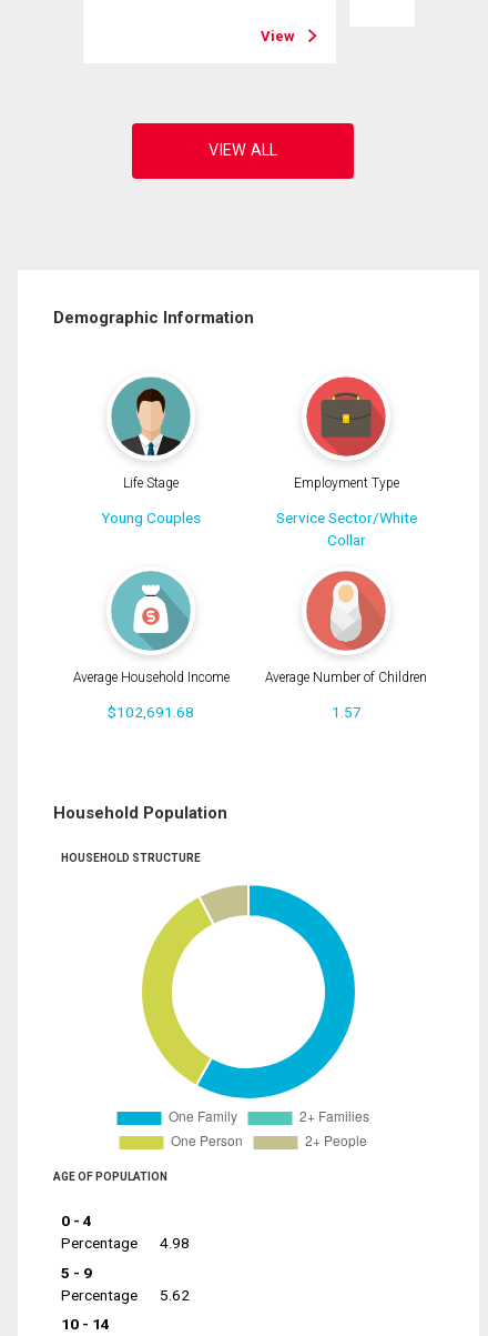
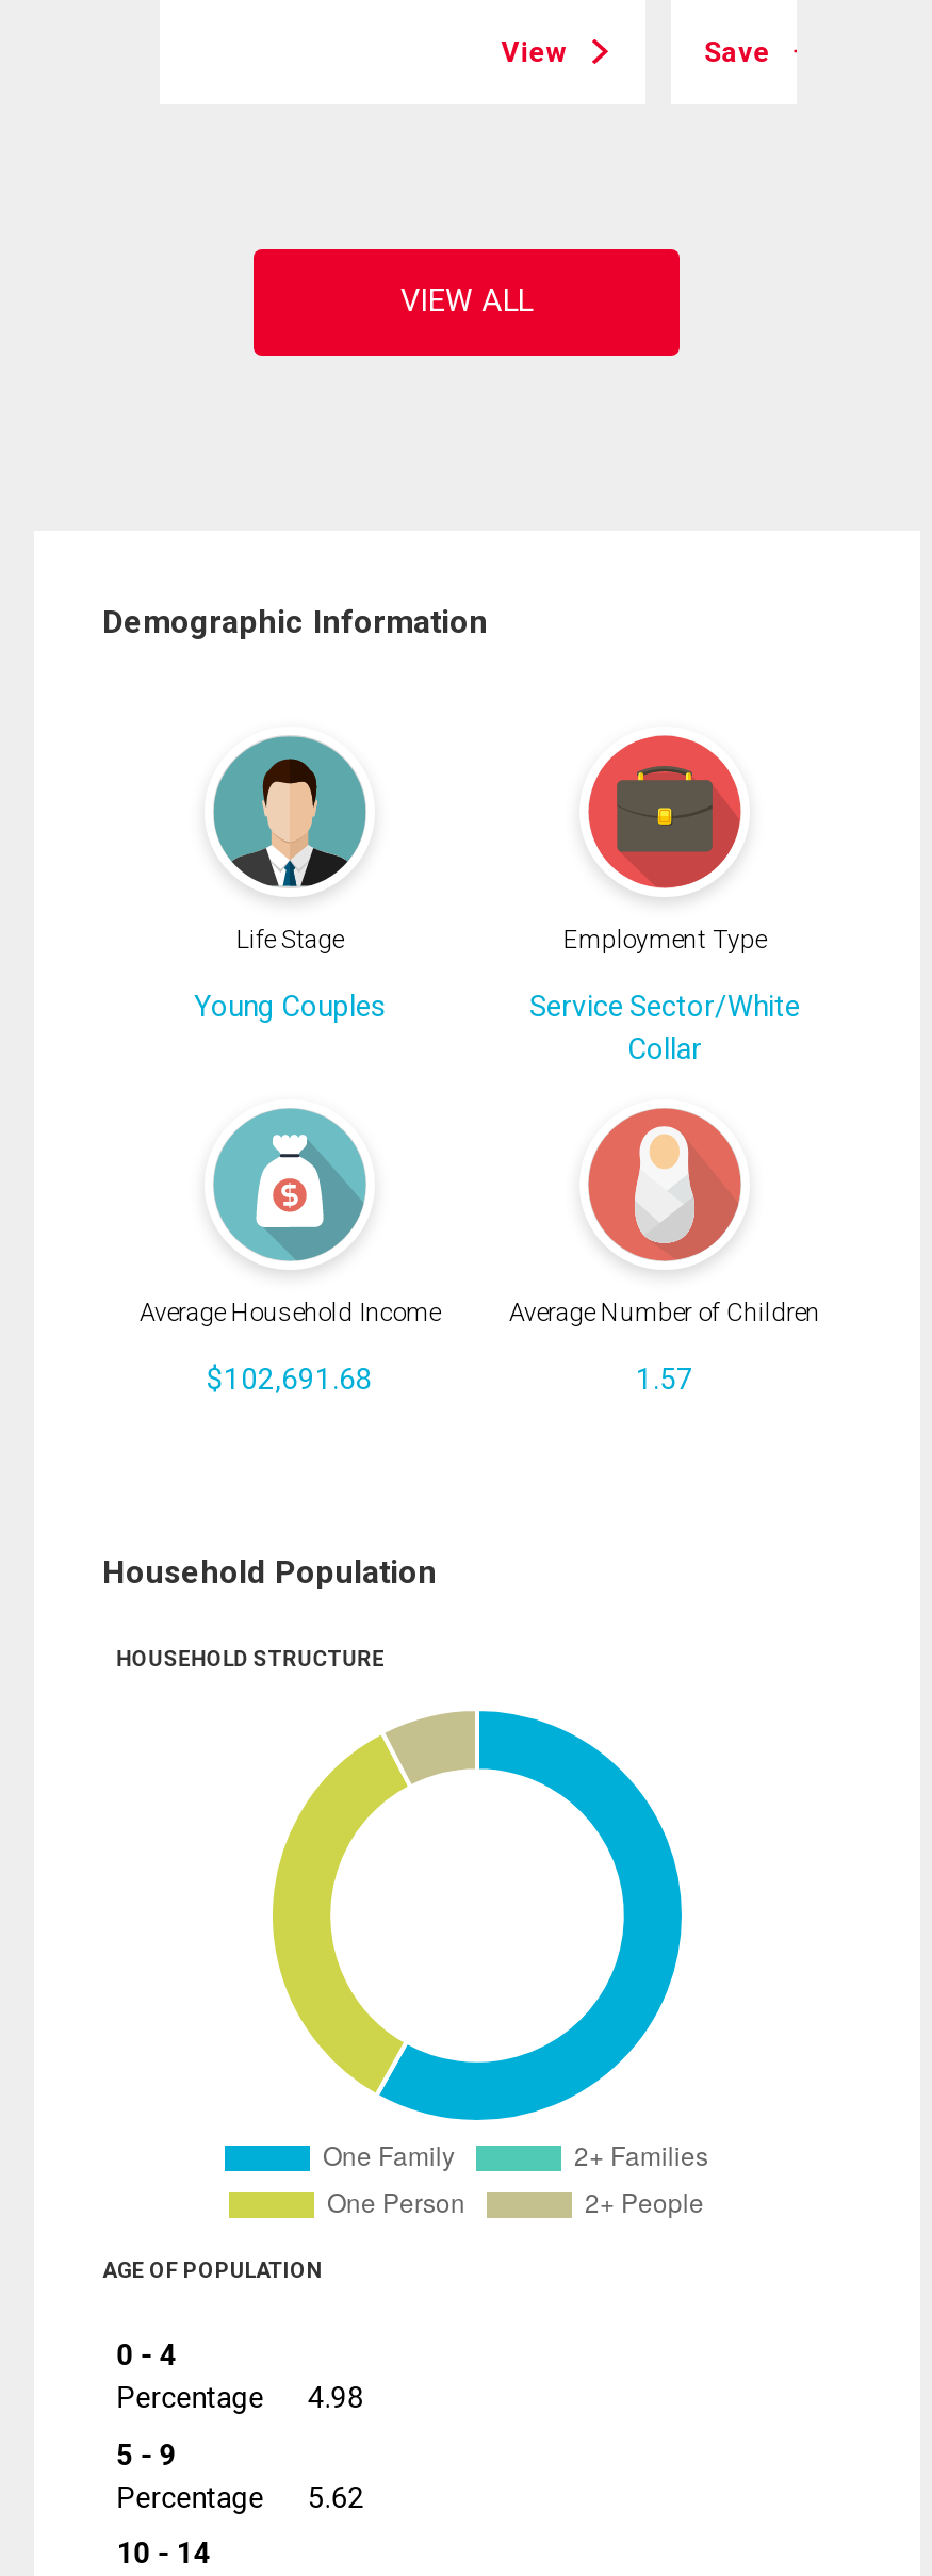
none -> [704,36,770,68] Save

